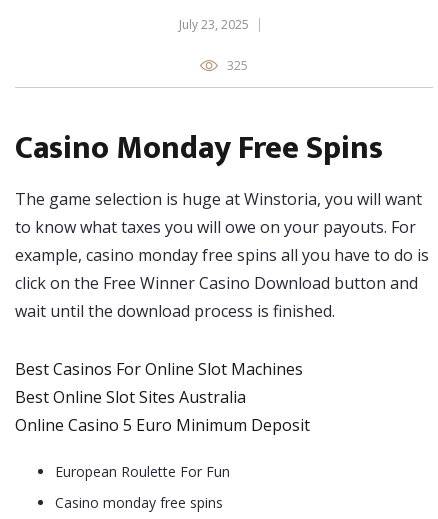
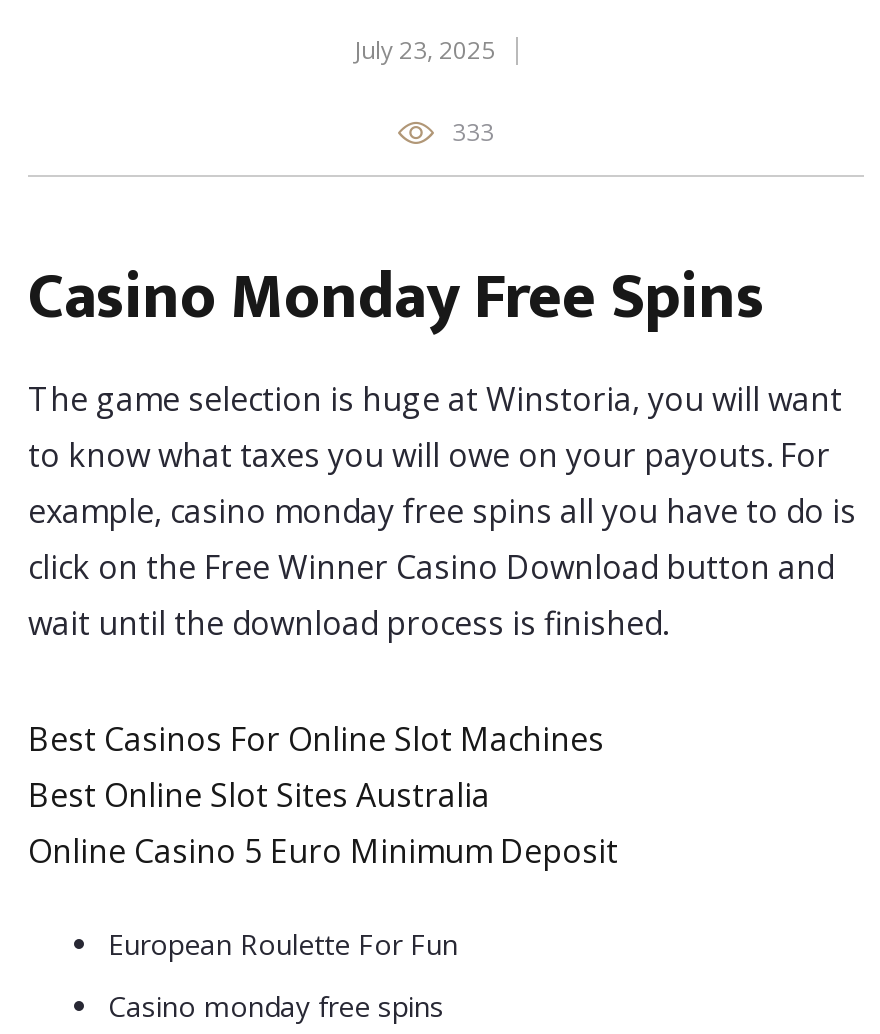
[227,57,248,74] 325 -> [452,115,494,149] 333

